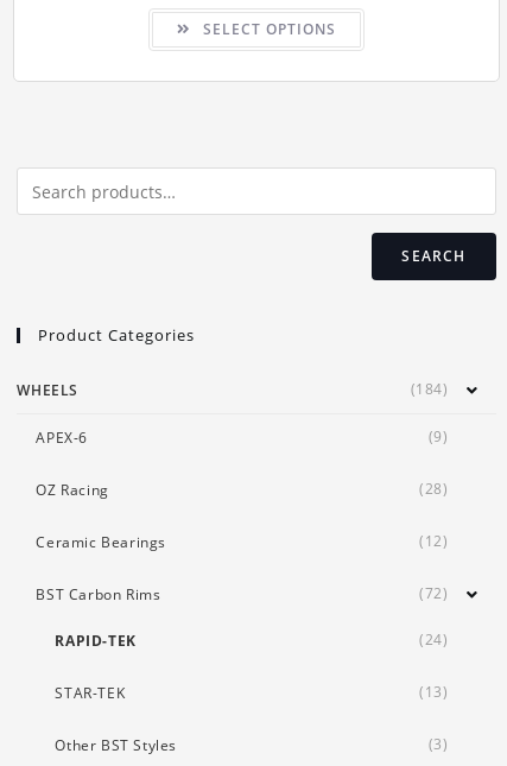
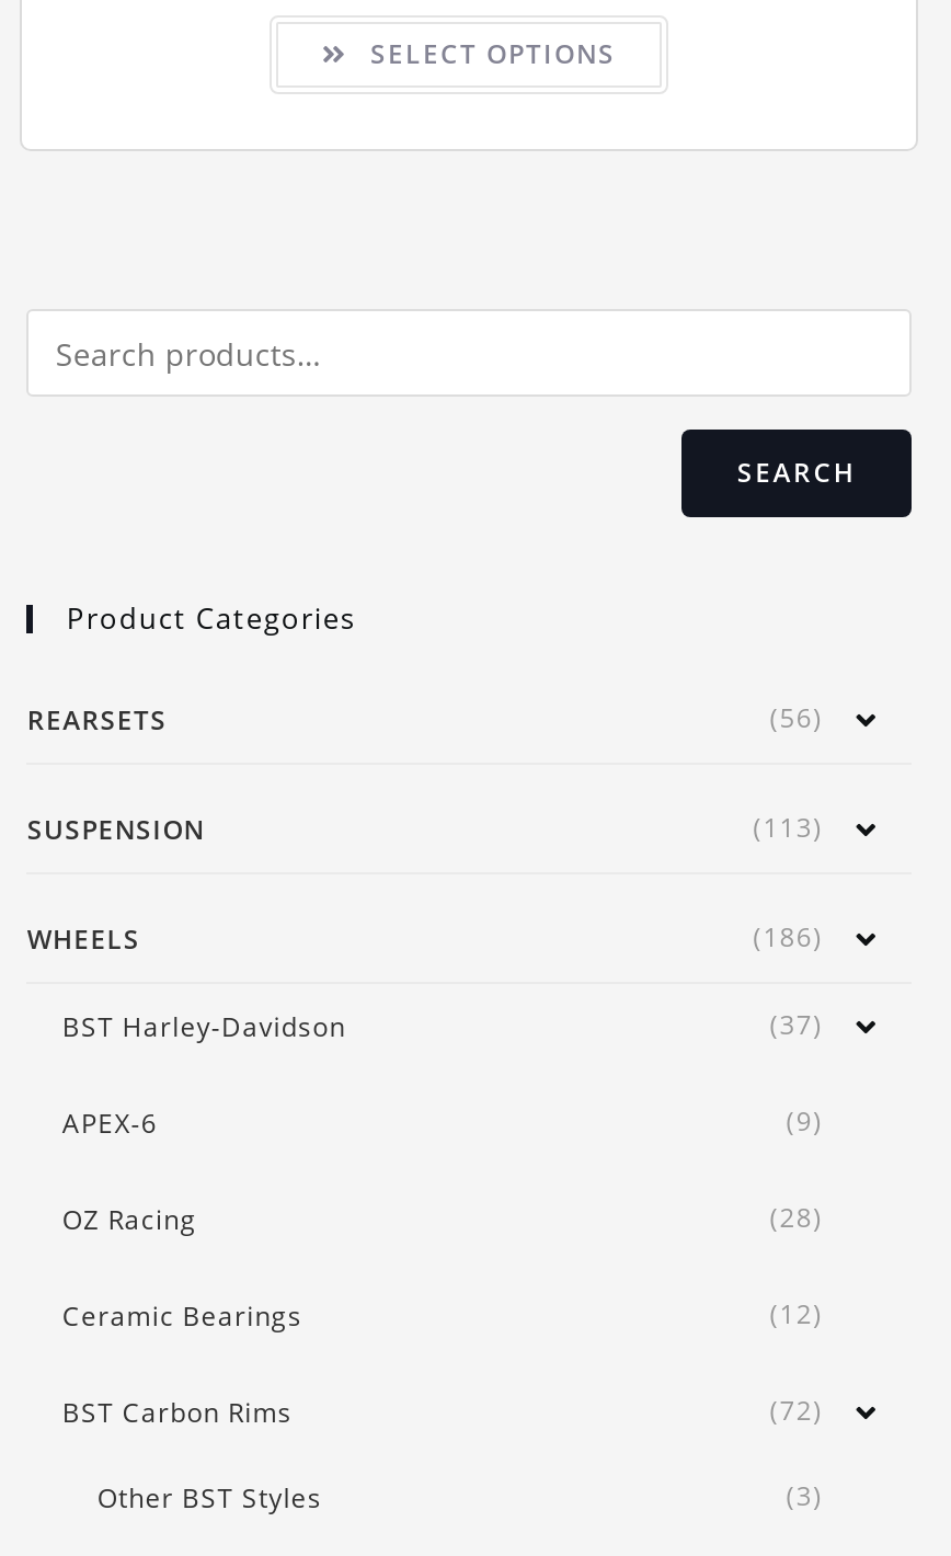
none -> [27,700,823,849] REARSETS | (56) | SUSPENSION | (113)
moved [17,381,78,401] -> [27,921,140,959]: WHEELS
[410,379,448,400] (184) -> [62,919,823,1046] (186) | BST Harley-Davidson | (37)
moved [36,427,448,605] -> [62,1103,823,1432]: APEX-6 | (9) | OZ Racing | (28) | Ceramic Bearings | (12) | BST Carbon Rims | (72)
[55,630,448,704] RAPID-TEK | (24) | STAR-TEK | (13) -> none

